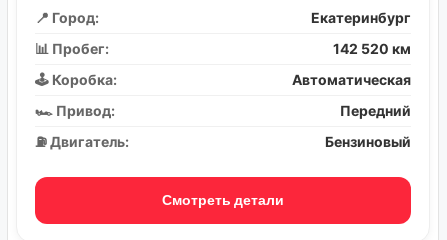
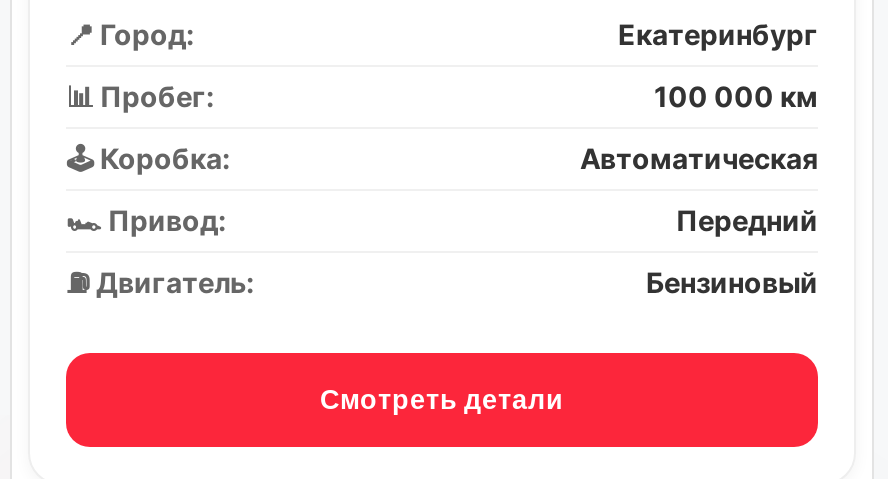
[333,40,411,57] 142 520 км -> [654,80,818,114] 100 000 км

